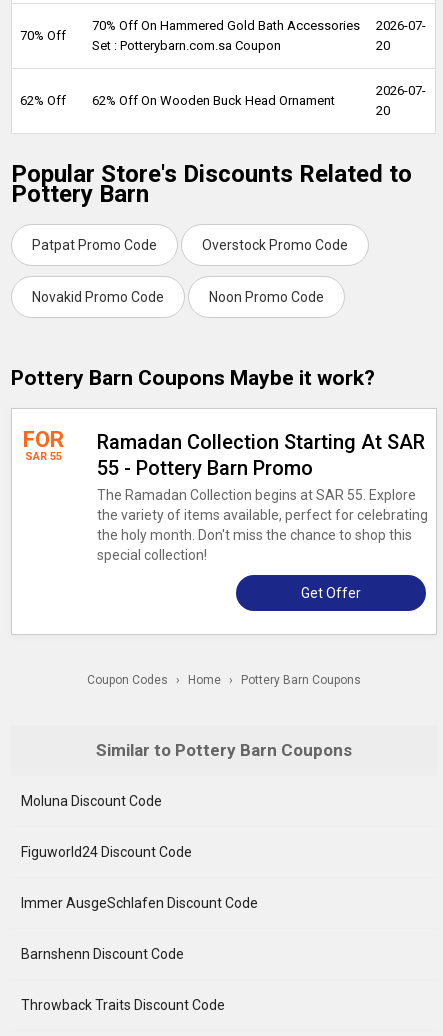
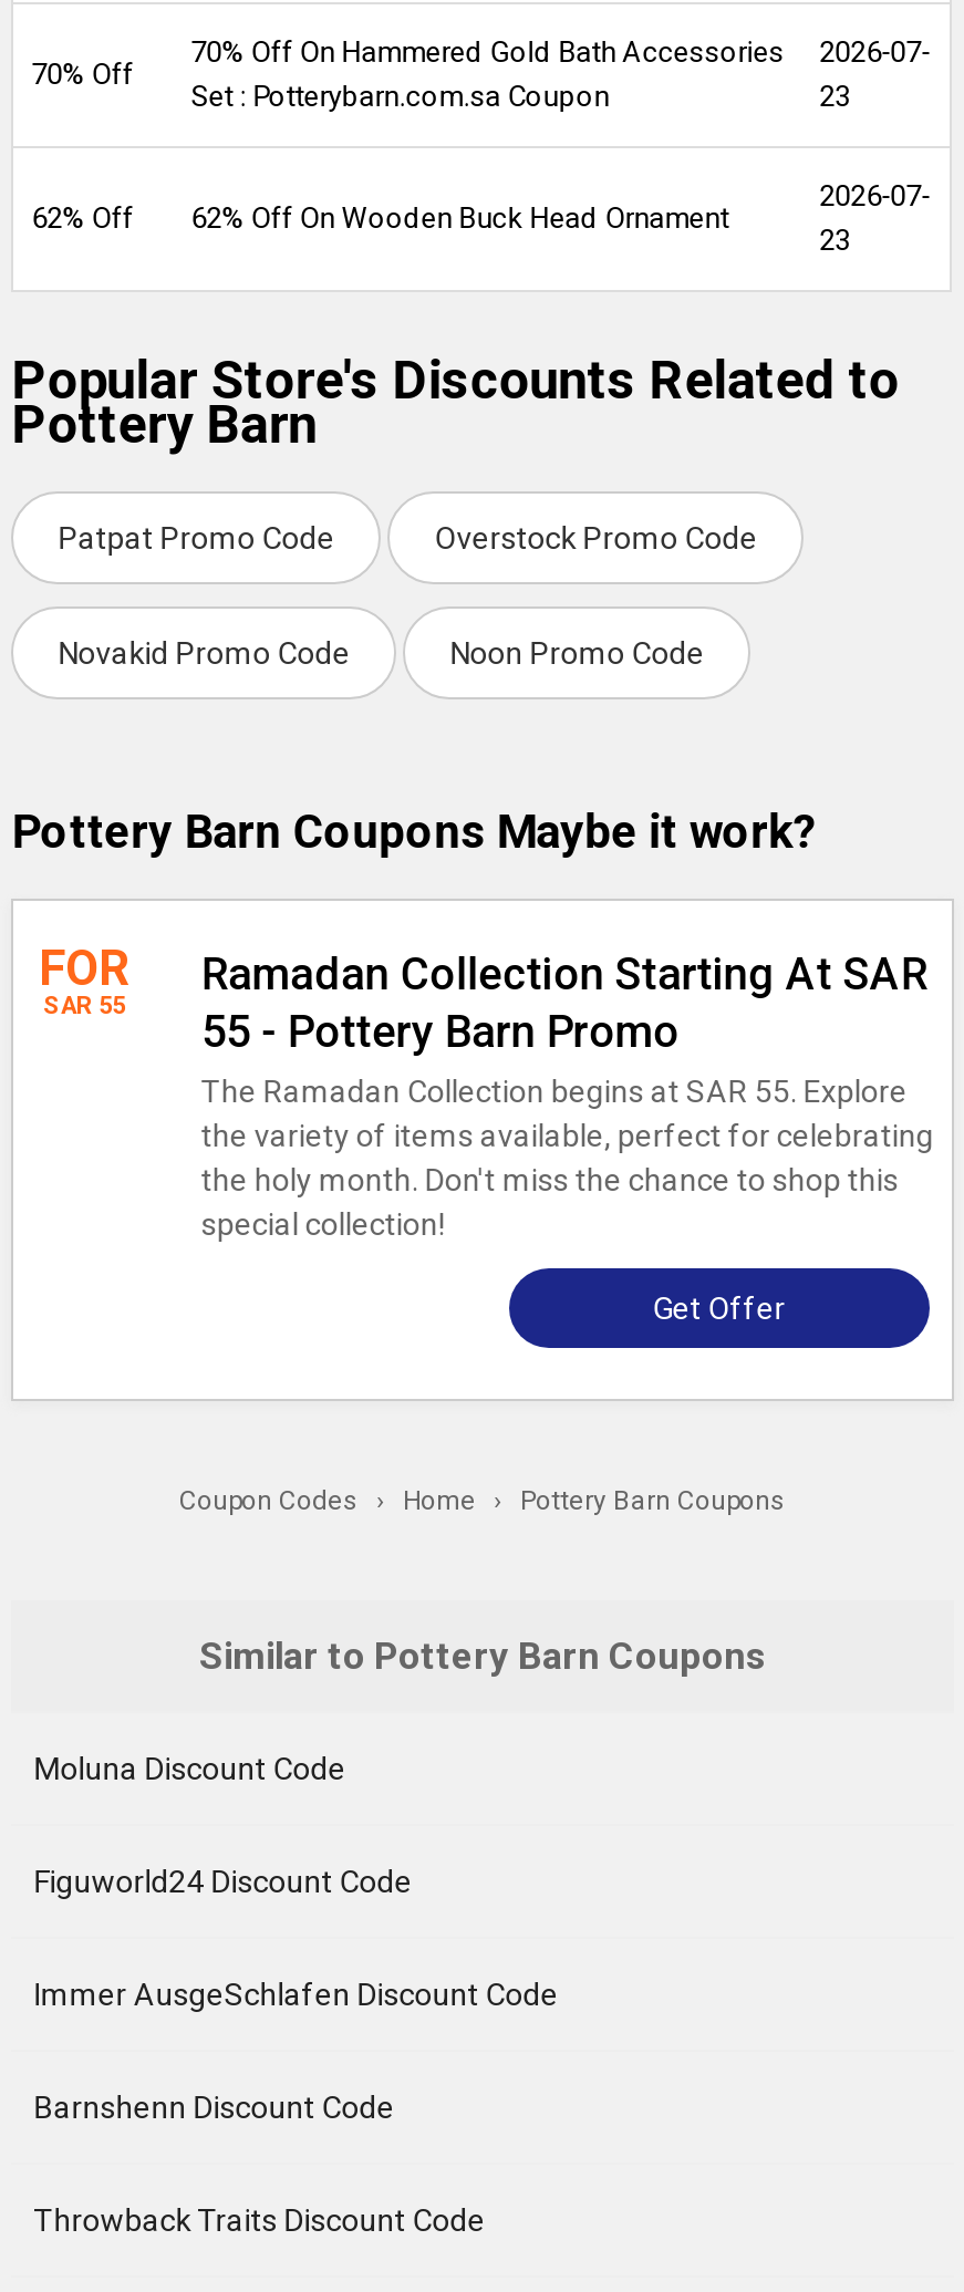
[376,38,390,53] 20 -> [819,80,850,113] 23
[376,103,390,118] 20 -> [819,224,850,257] 23

